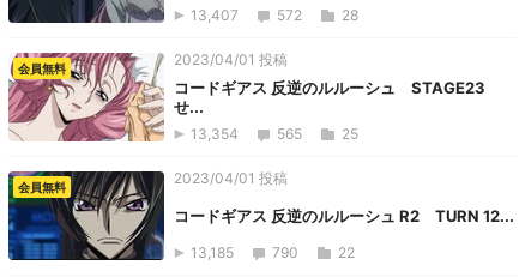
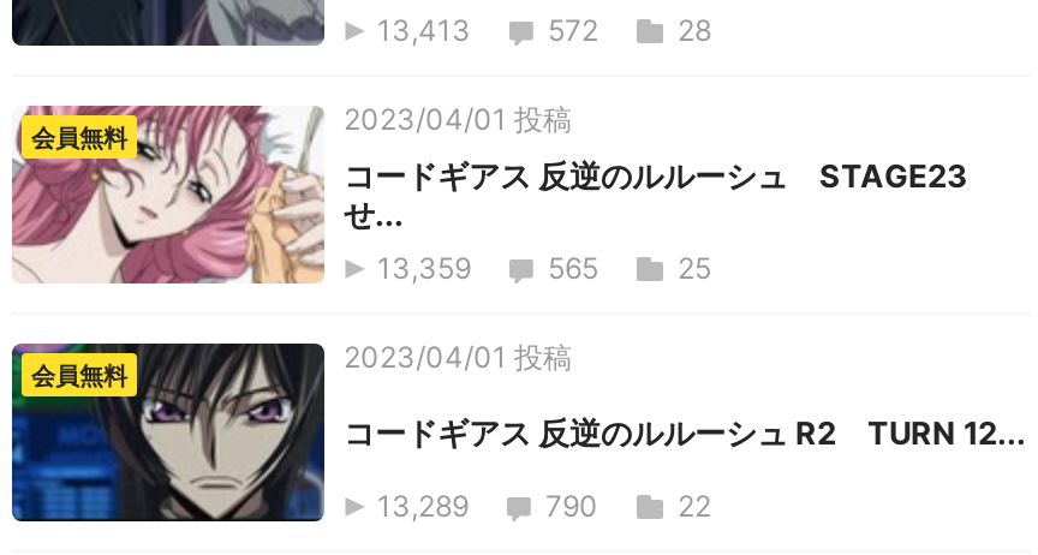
[191,6,239,24] 13,407 -> [377,12,471,48] 13,413
[191,125,239,143] 13,354 -> [377,250,471,286] 13,359
[191,243,234,261] 13,185 -> [377,488,469,524] 13,289

